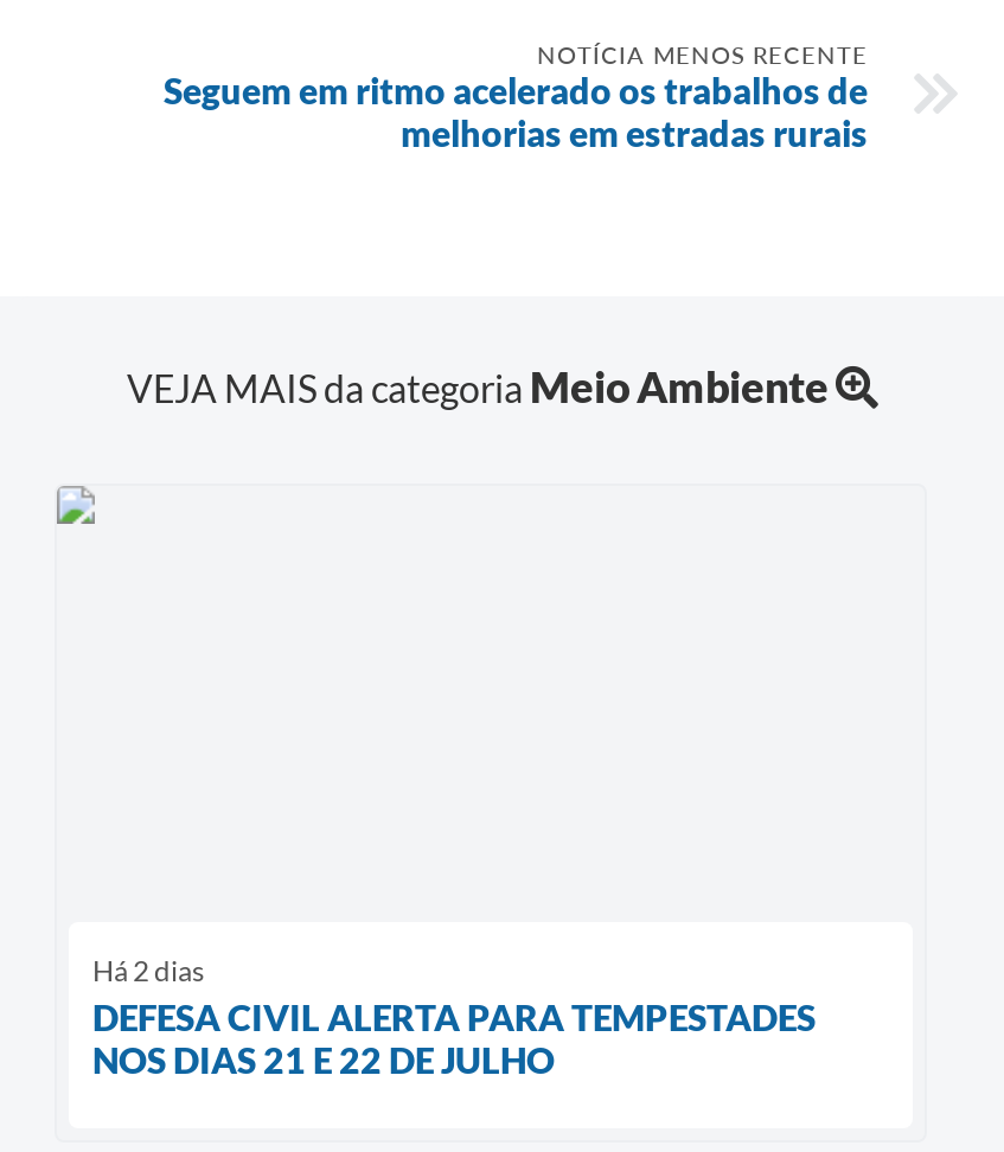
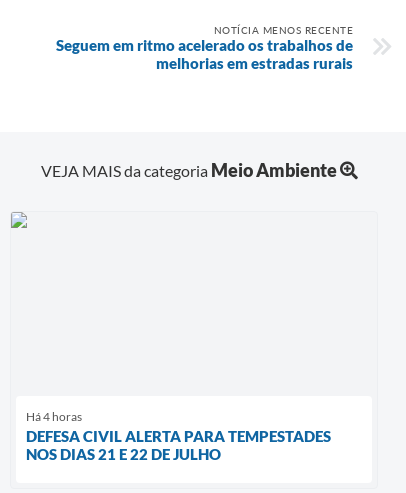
[92,953,204,988] Há 2 dias -> [26,409,82,424] Há 4 horas

